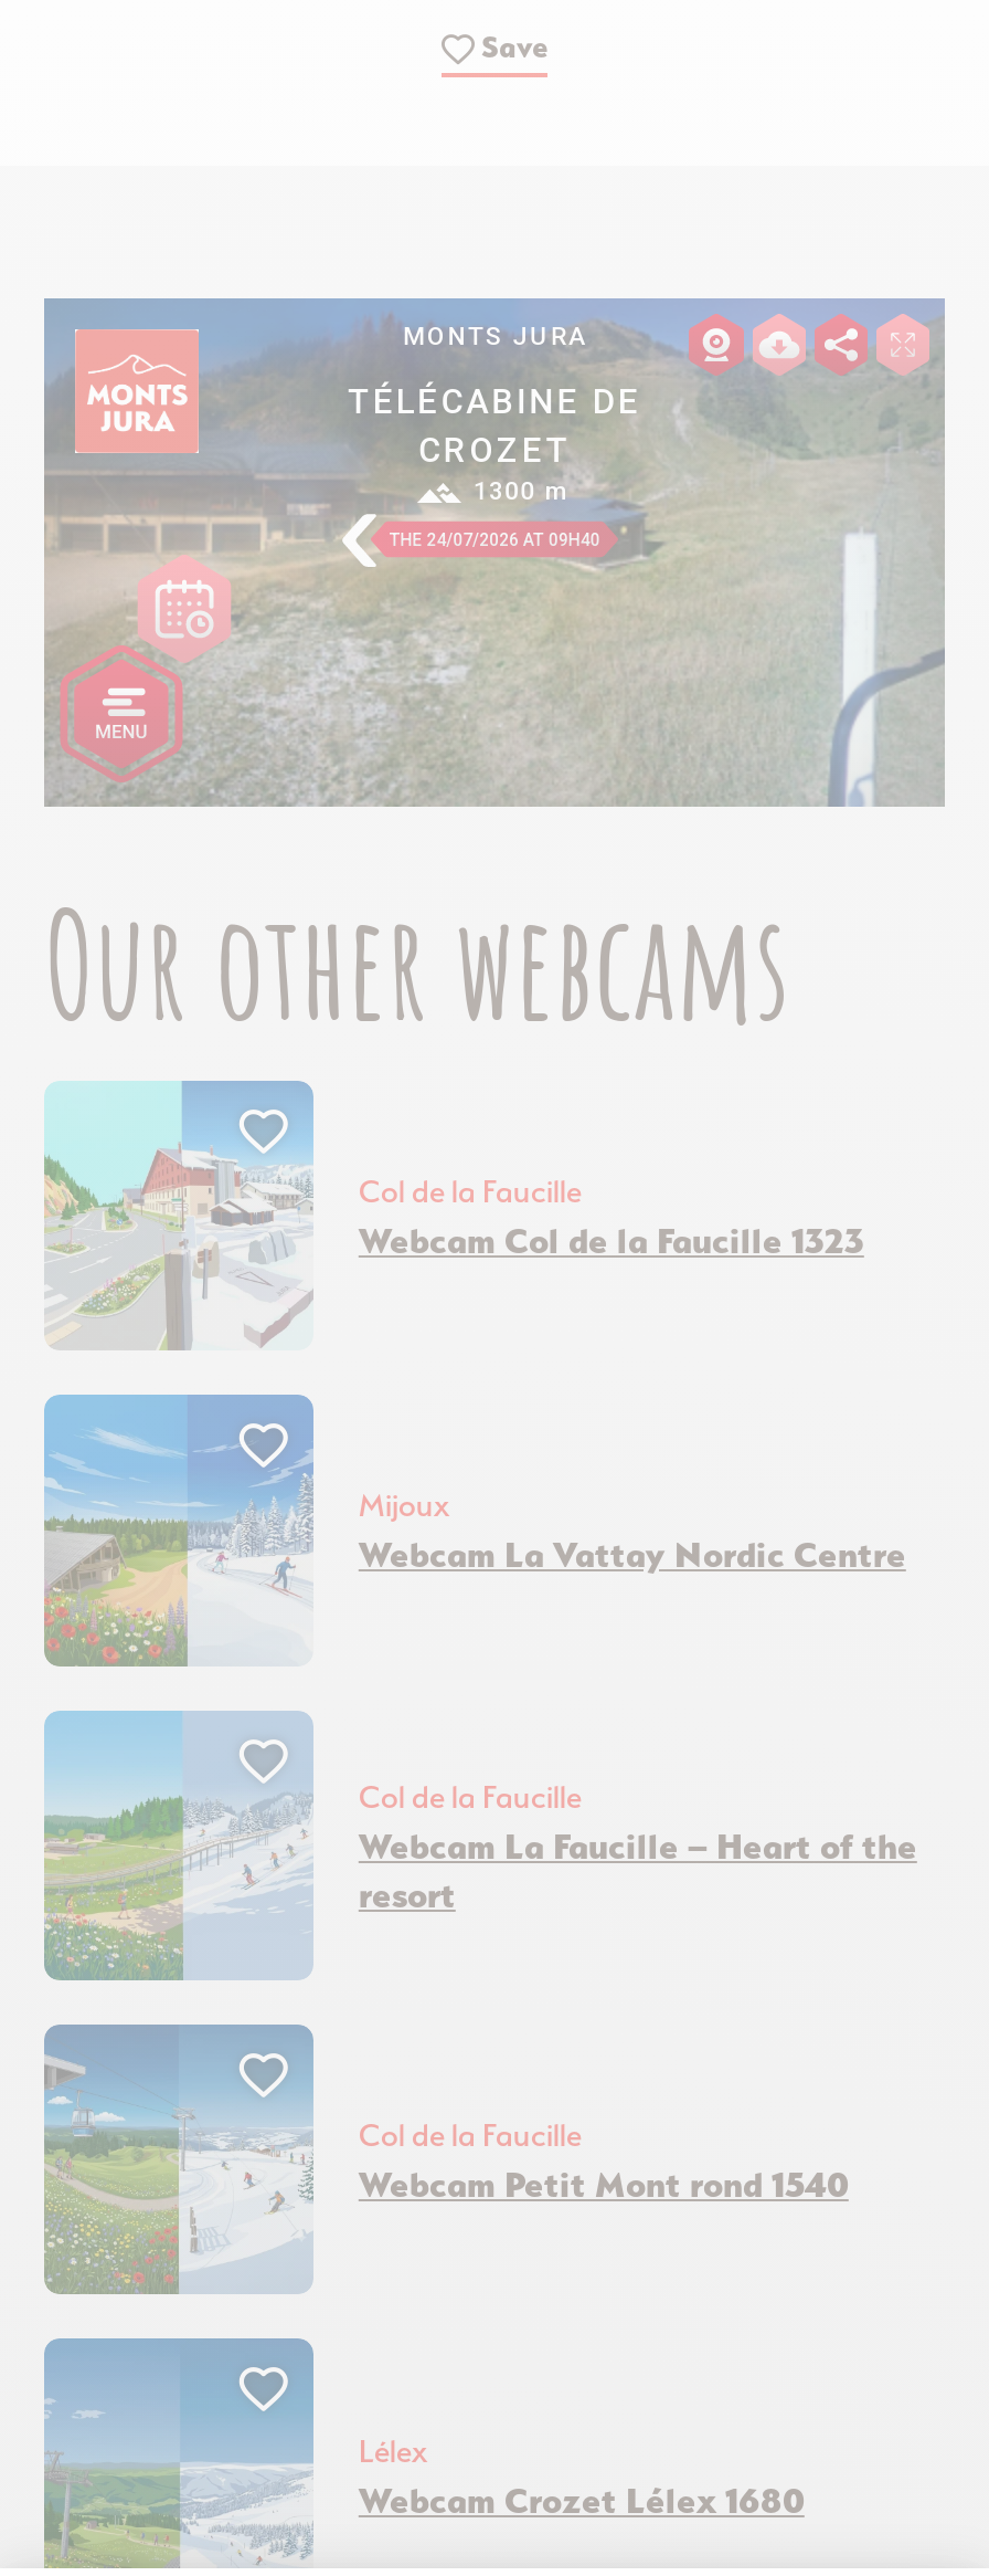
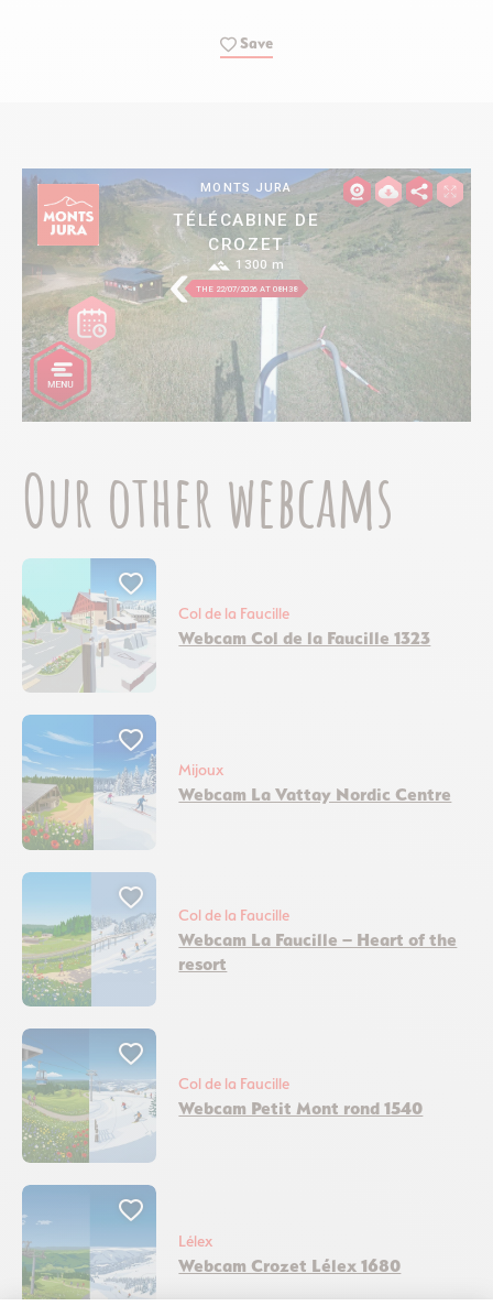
[44,298,945,809] [image] -> [22,168,471,422] [image]

